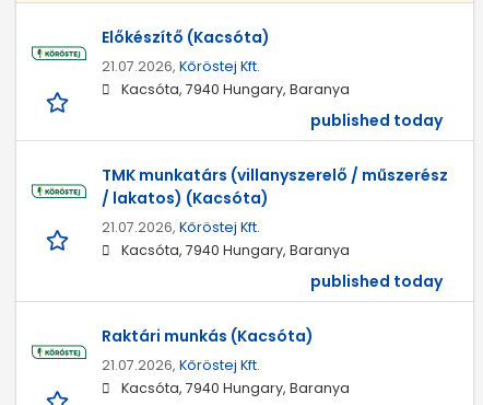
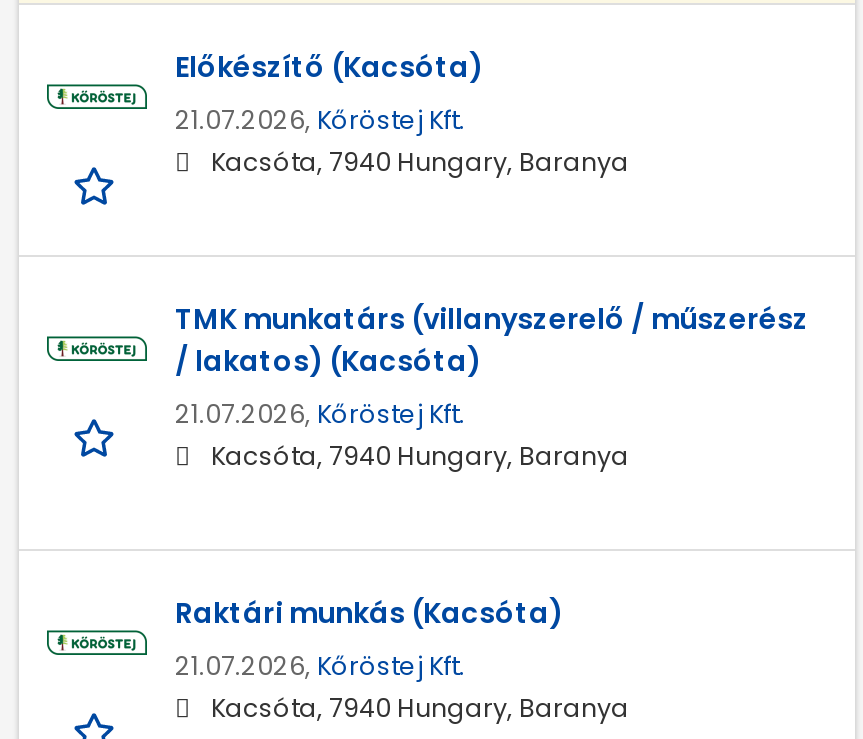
[310,110,443,132] published today -> none
[310,271,443,293] published today -> none

